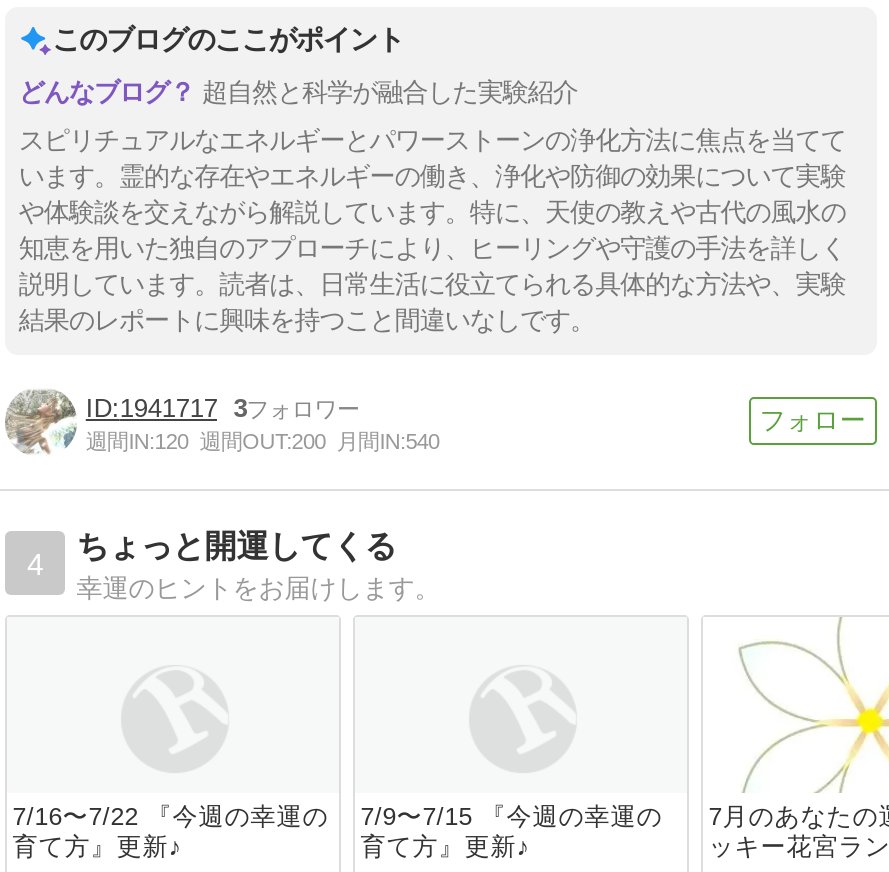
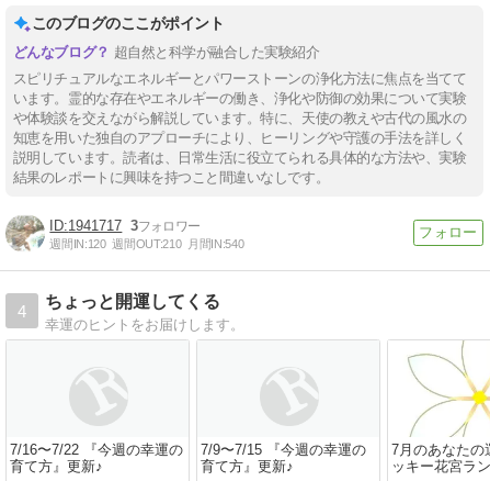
[86,428,439,452] 週間IN:120 週間OUT:200 月間IN:540 -> [50,237,244,250] 週間IN:120 週間OUT:210 月間IN:540

